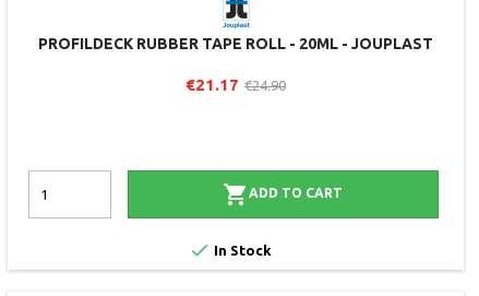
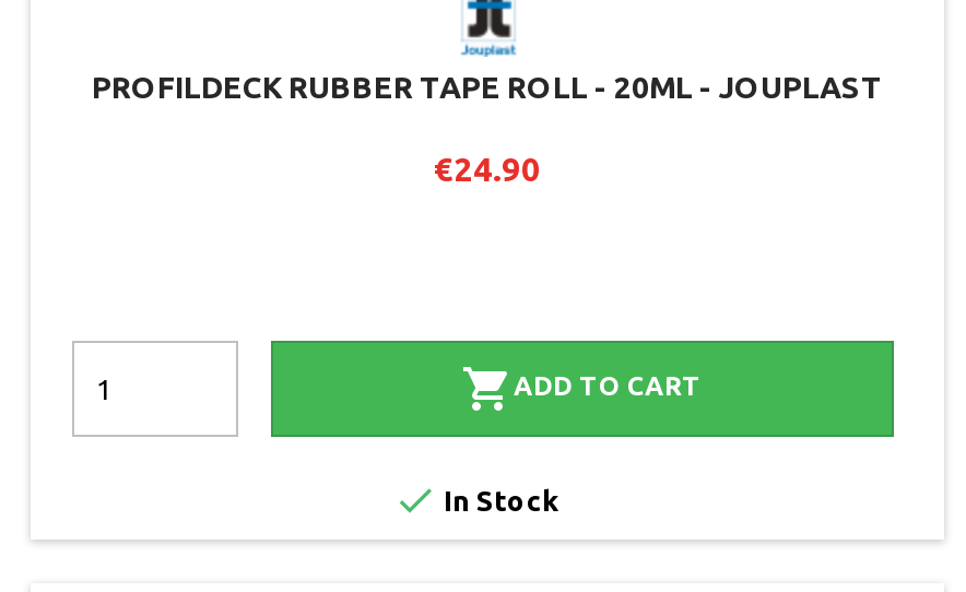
[185,75,286,94] €21.17 €24.90 -> [434,151,541,188] €24.90

